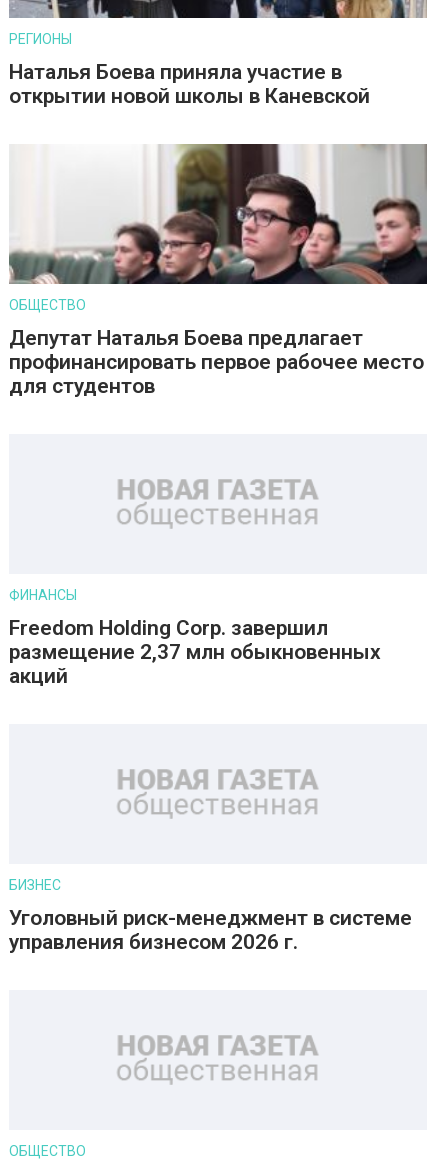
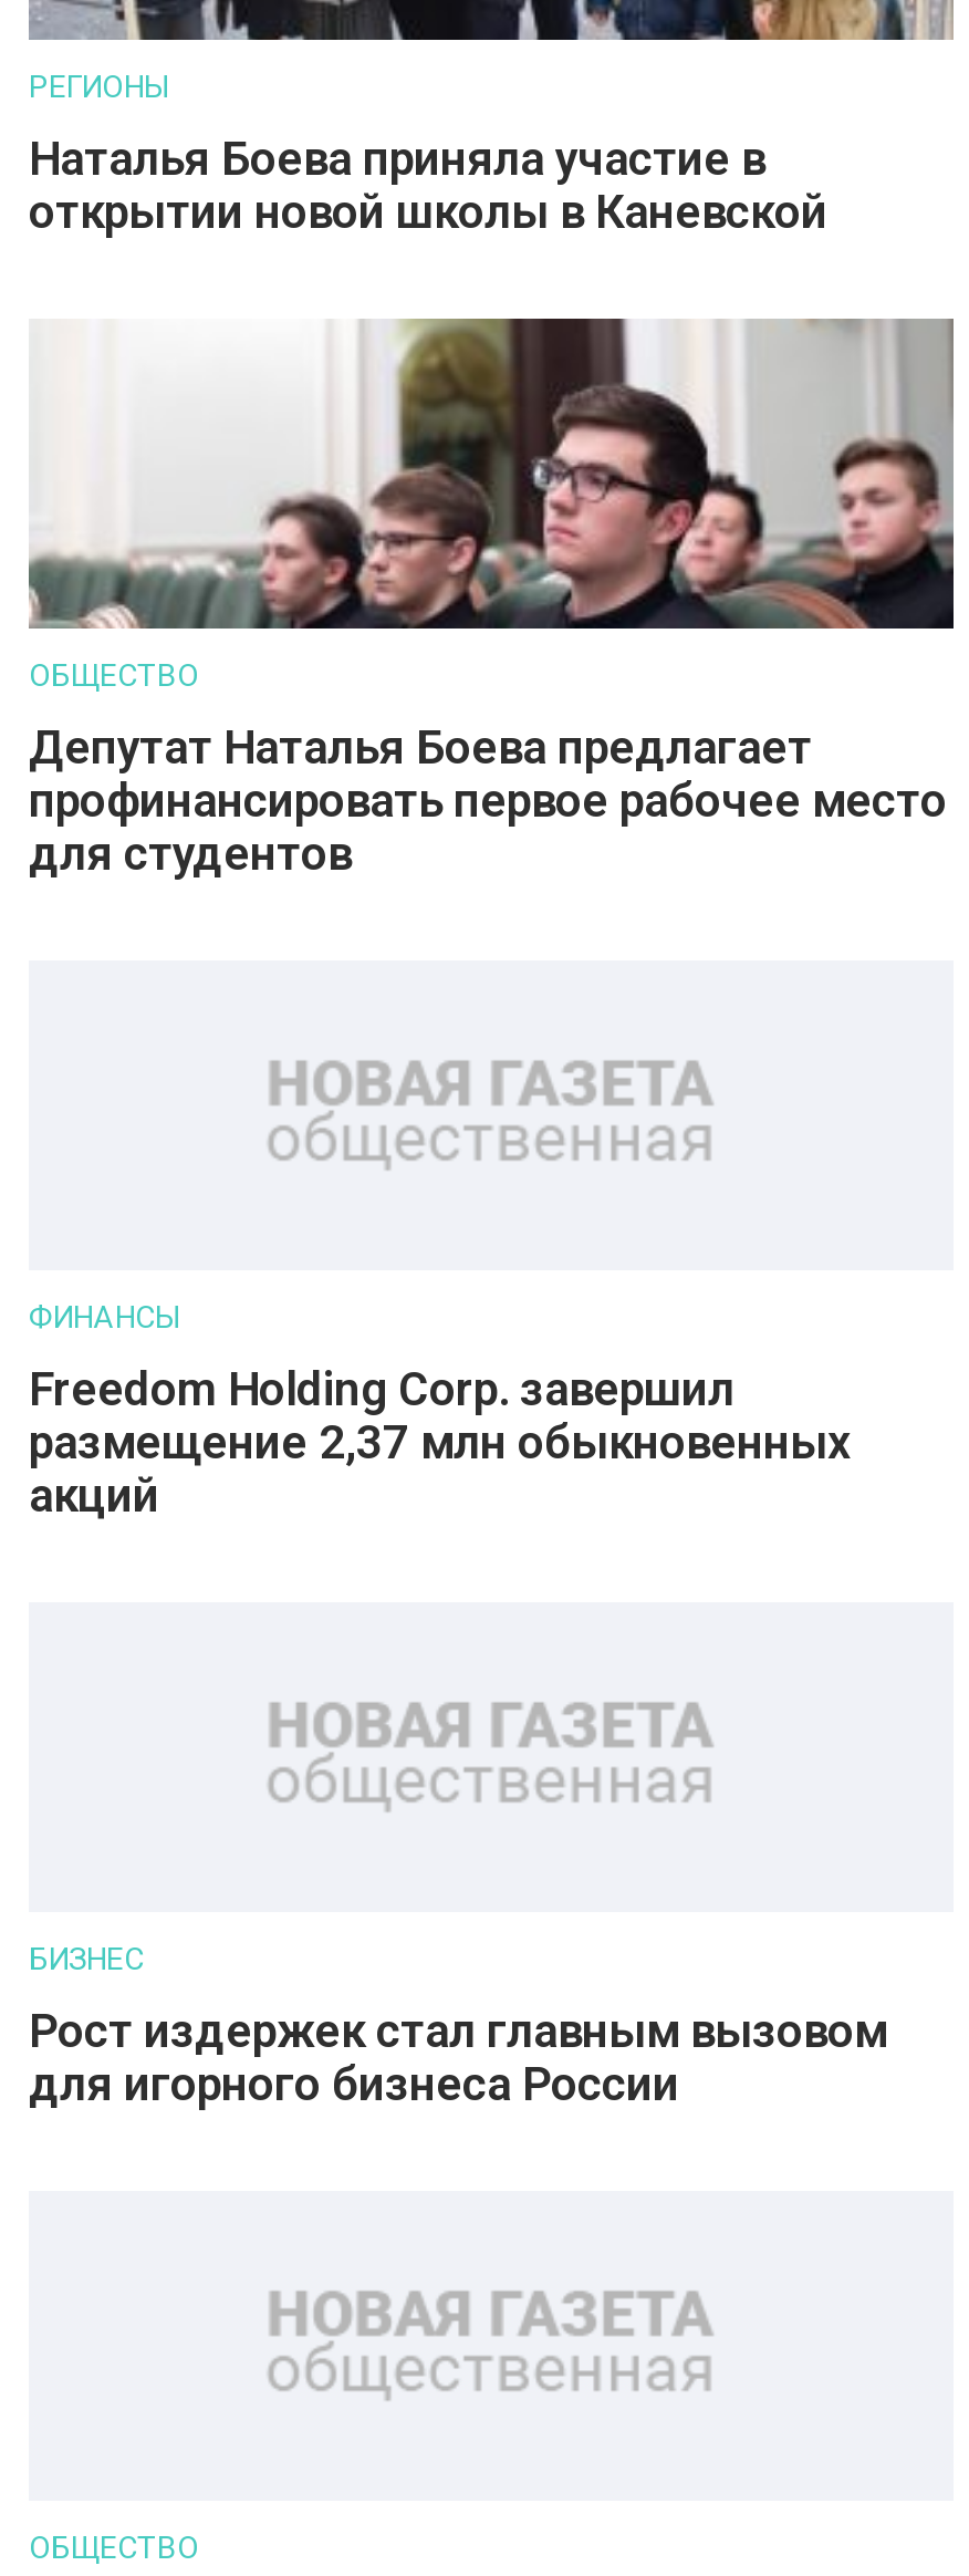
[9,906,412,954] Уголовный риск-менеджмент в системе | управления бизнесом 2026 г. -> [29,2005,887,2111] Рост издержек стал главным вызовом | для игорного бизнеса России

